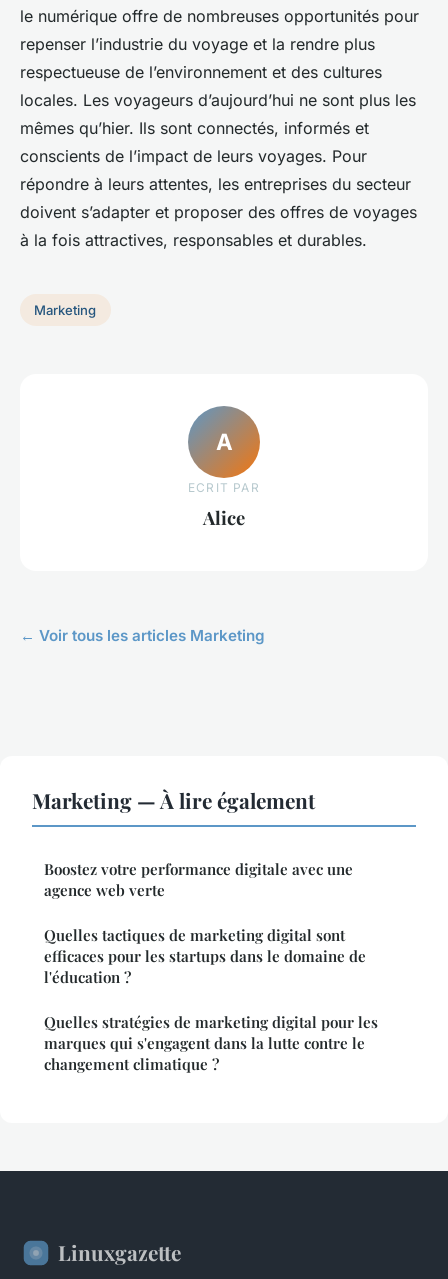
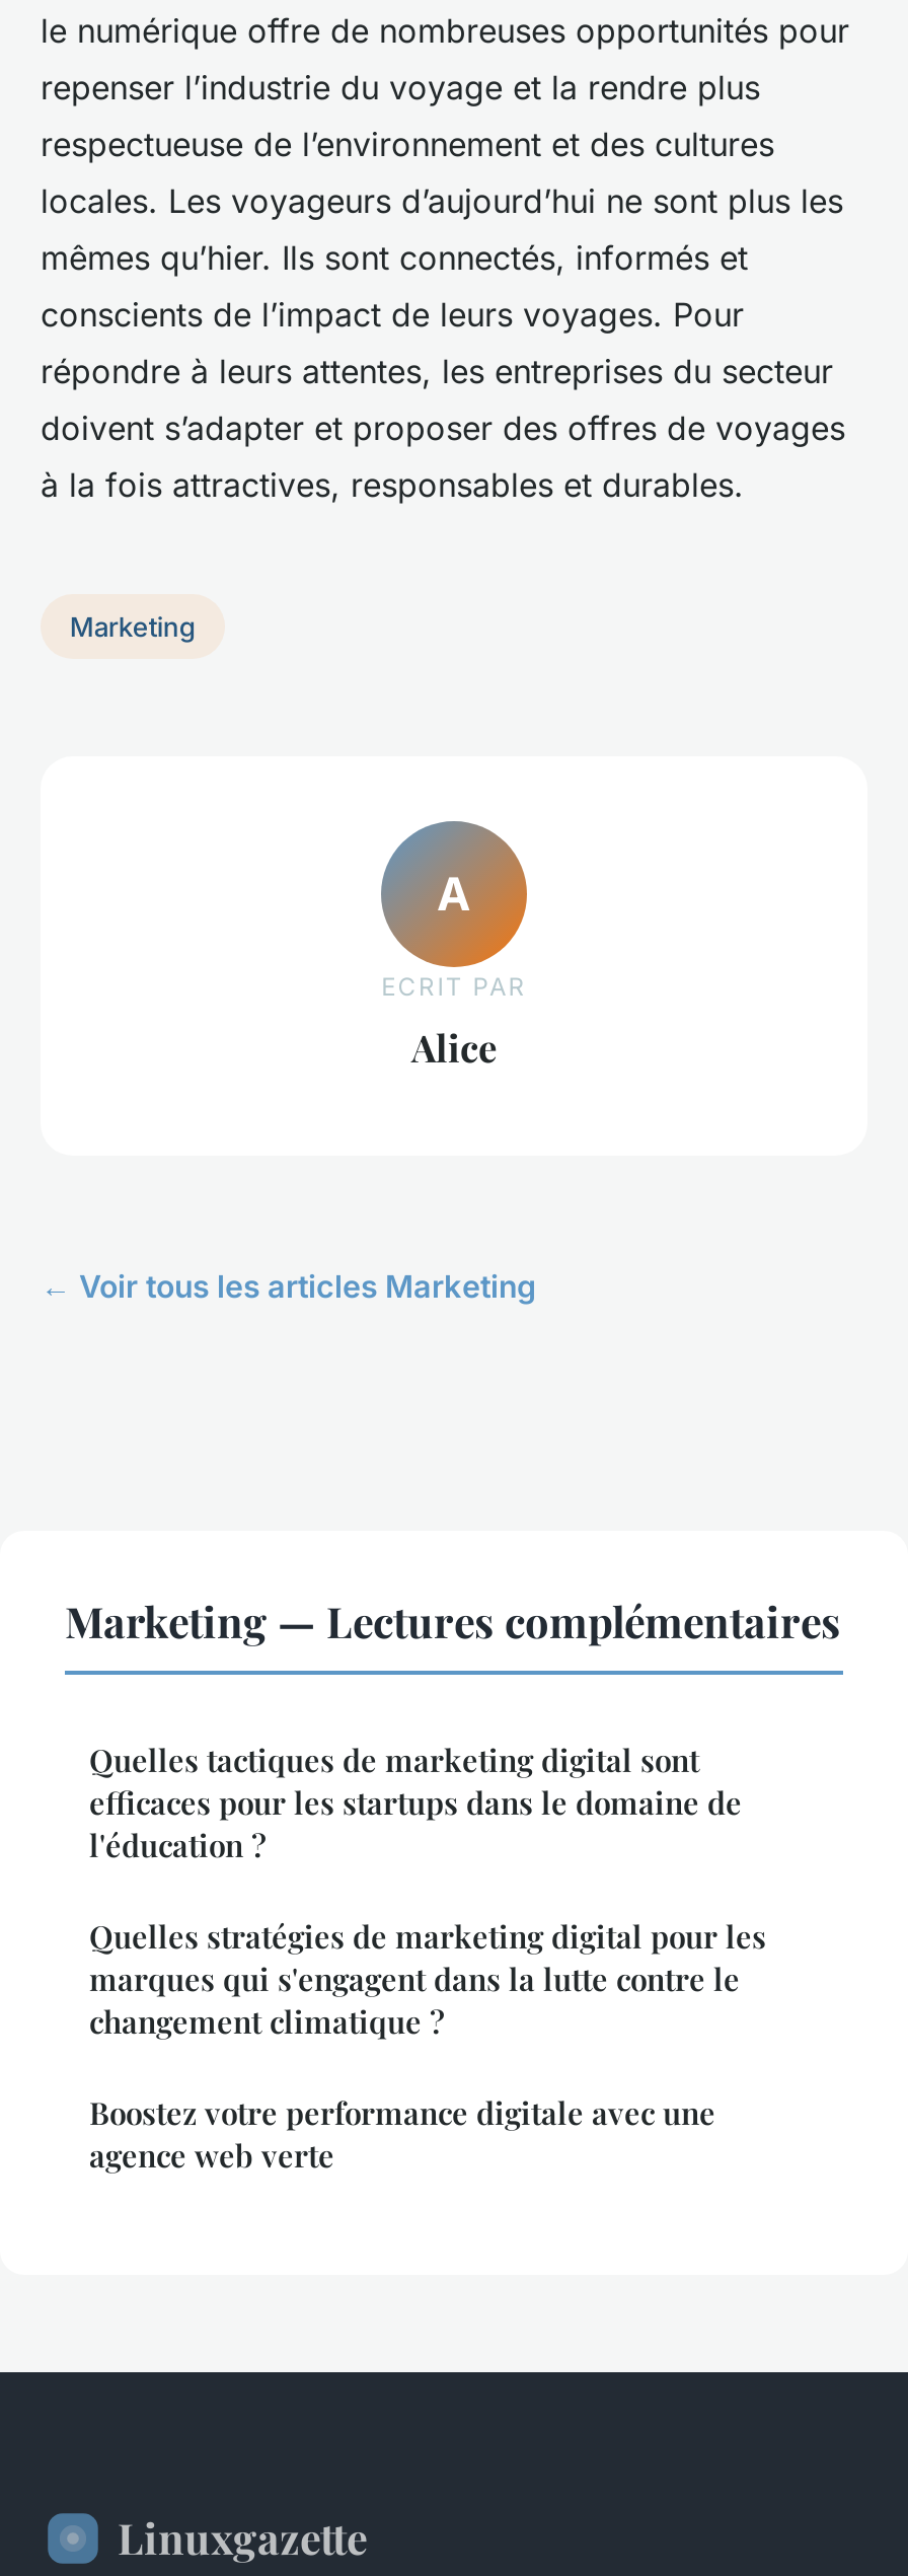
[32,786,315,814] Marketing — À lire également -> [65,1592,841,1648] Marketing — Lectures complémentaires
moved [44,859,353,900] -> [89,2092,715,2176]: Boostez votre performance digitale avec une | agence web verte
moved [44,925,378,1074] -> [89,1740,766,2042]: Quelles tactiques de marketing digital sont | efficaces pour les startups dans le domaine de | l'éducation ? | Quelles stratégies de marketing digital pour les | marques qui s'engagent dans la lutte contre le | changement climatique ?

